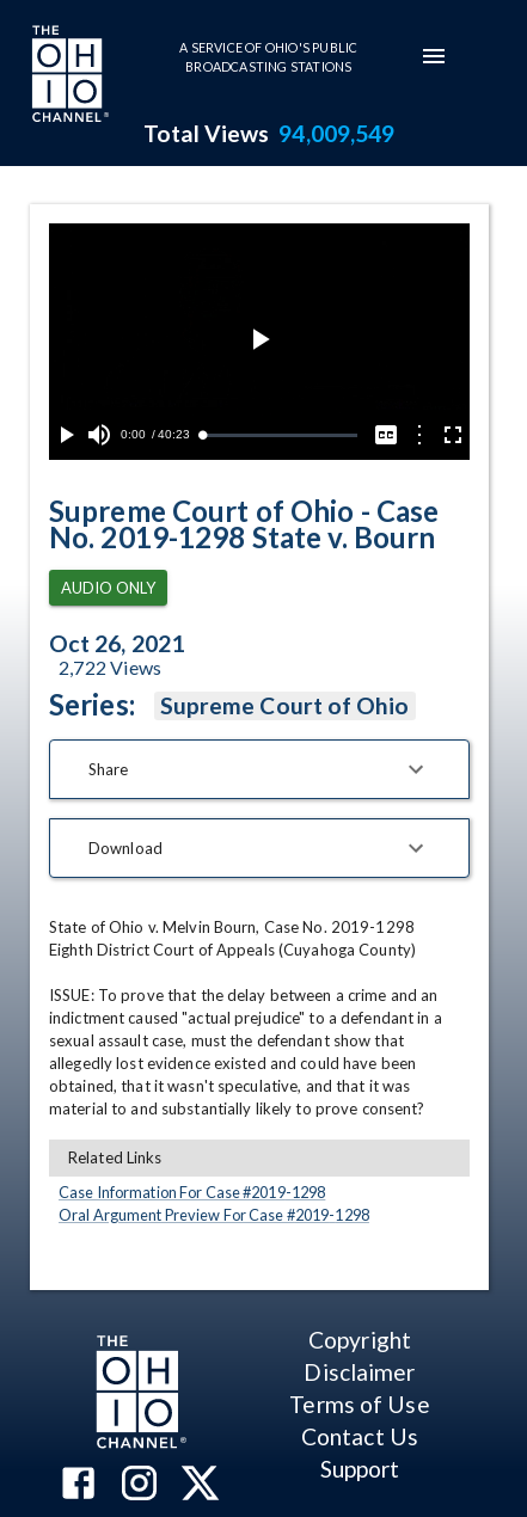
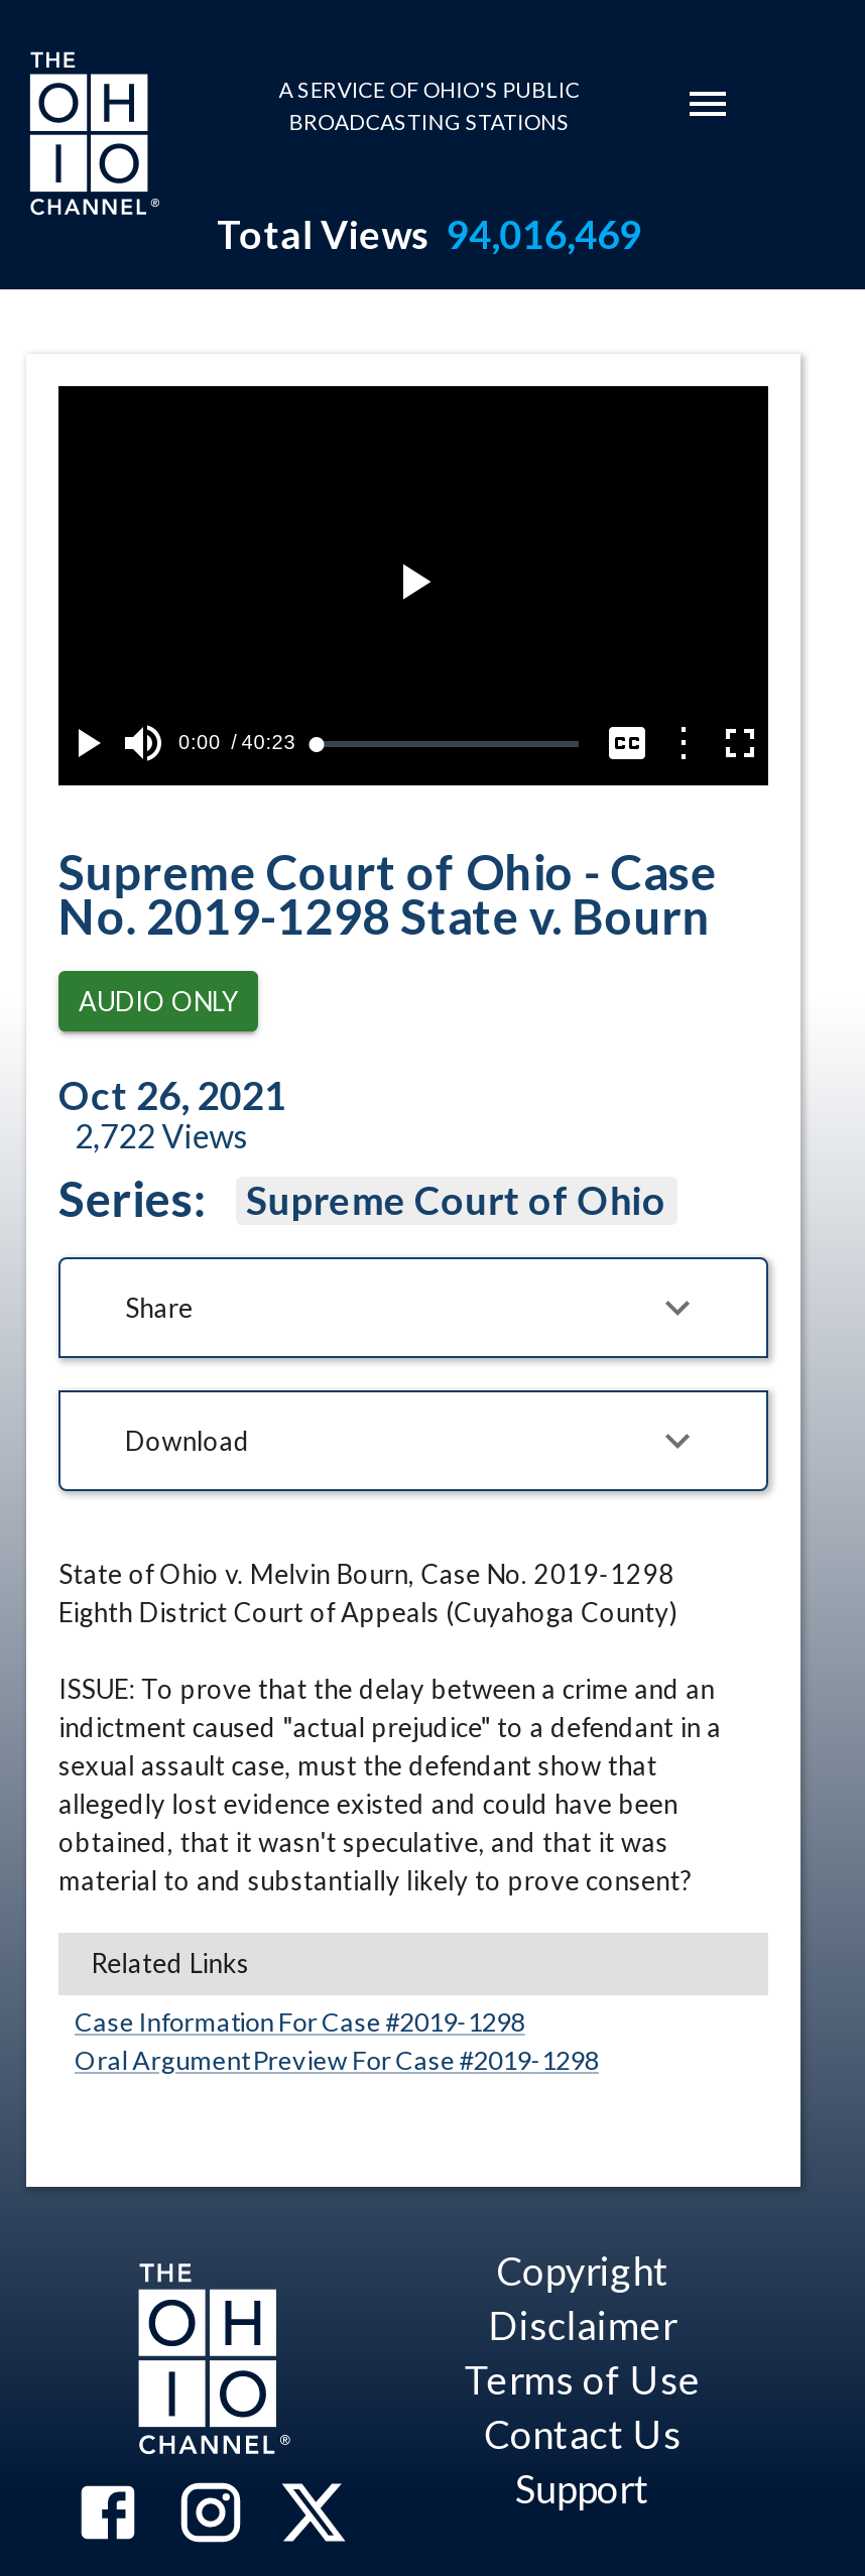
[143,119,395,147] Total Views 94,009,549 -> [217,211,642,257] Total Views 94,016,469

